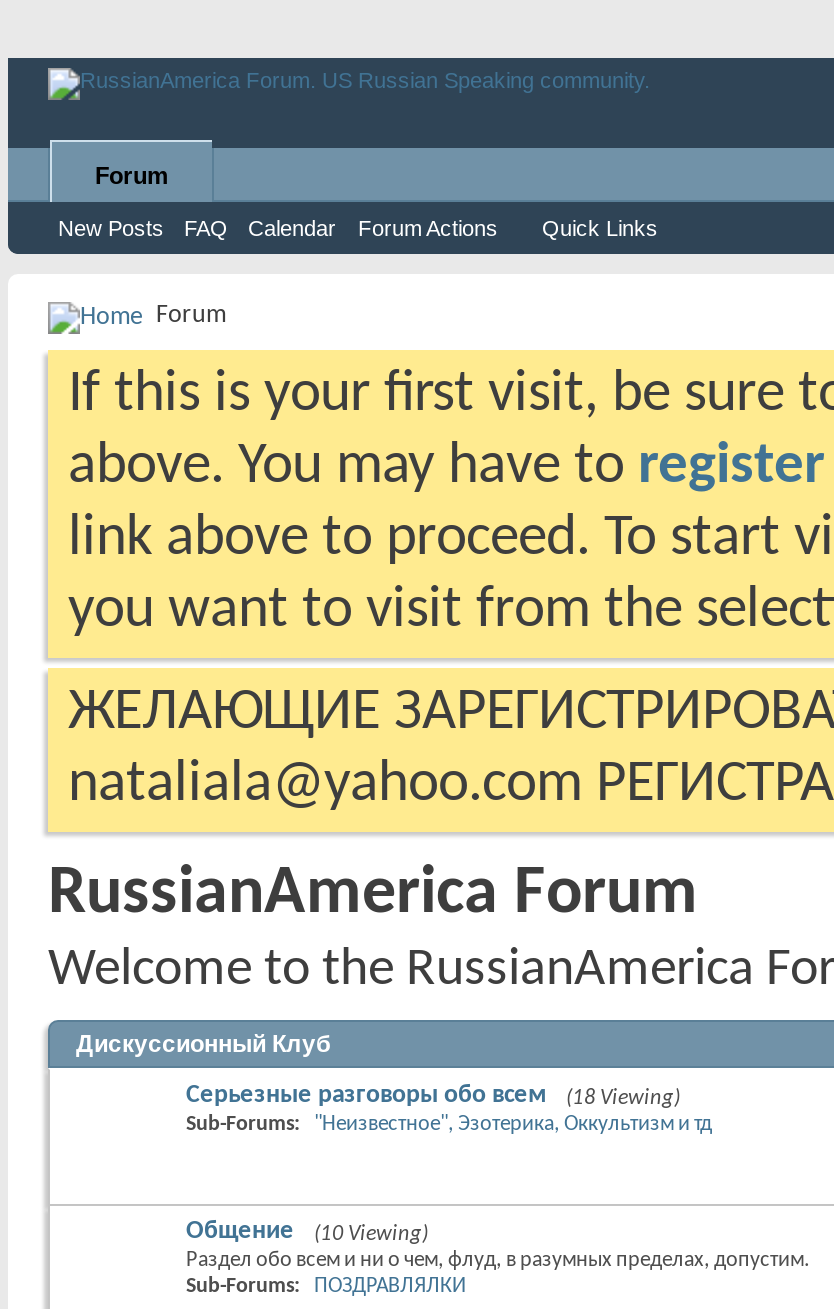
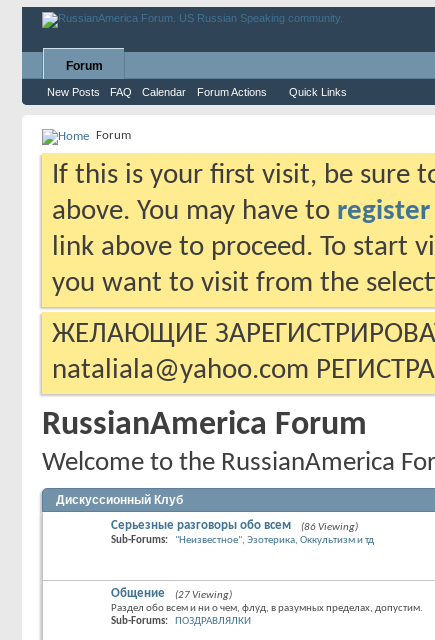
[186,1082,680,1110] Серьезные разговоры обо всем (18 Viewing) -> [111,519,358,533] Серьезные разговоры обо всем (86 Viewing)
[186,1218,428,1246] Общение (10 Viewing) -> [111,587,232,601] Общение (27 Viewing)

